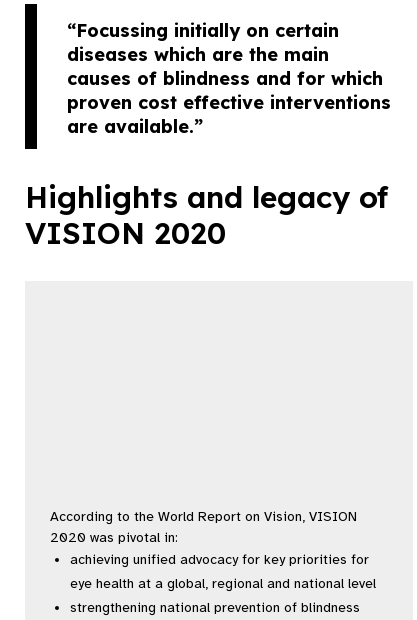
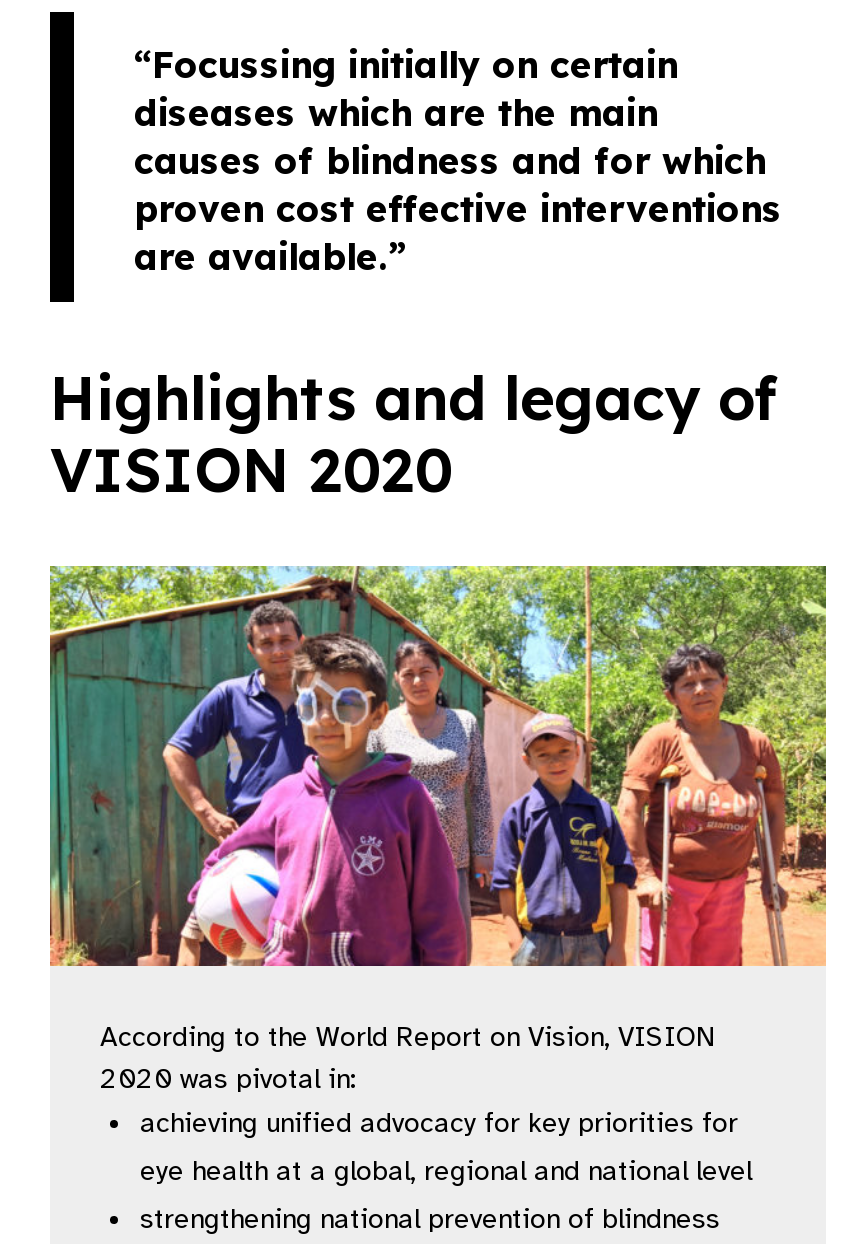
none -> [48,564,828,968] [image]

